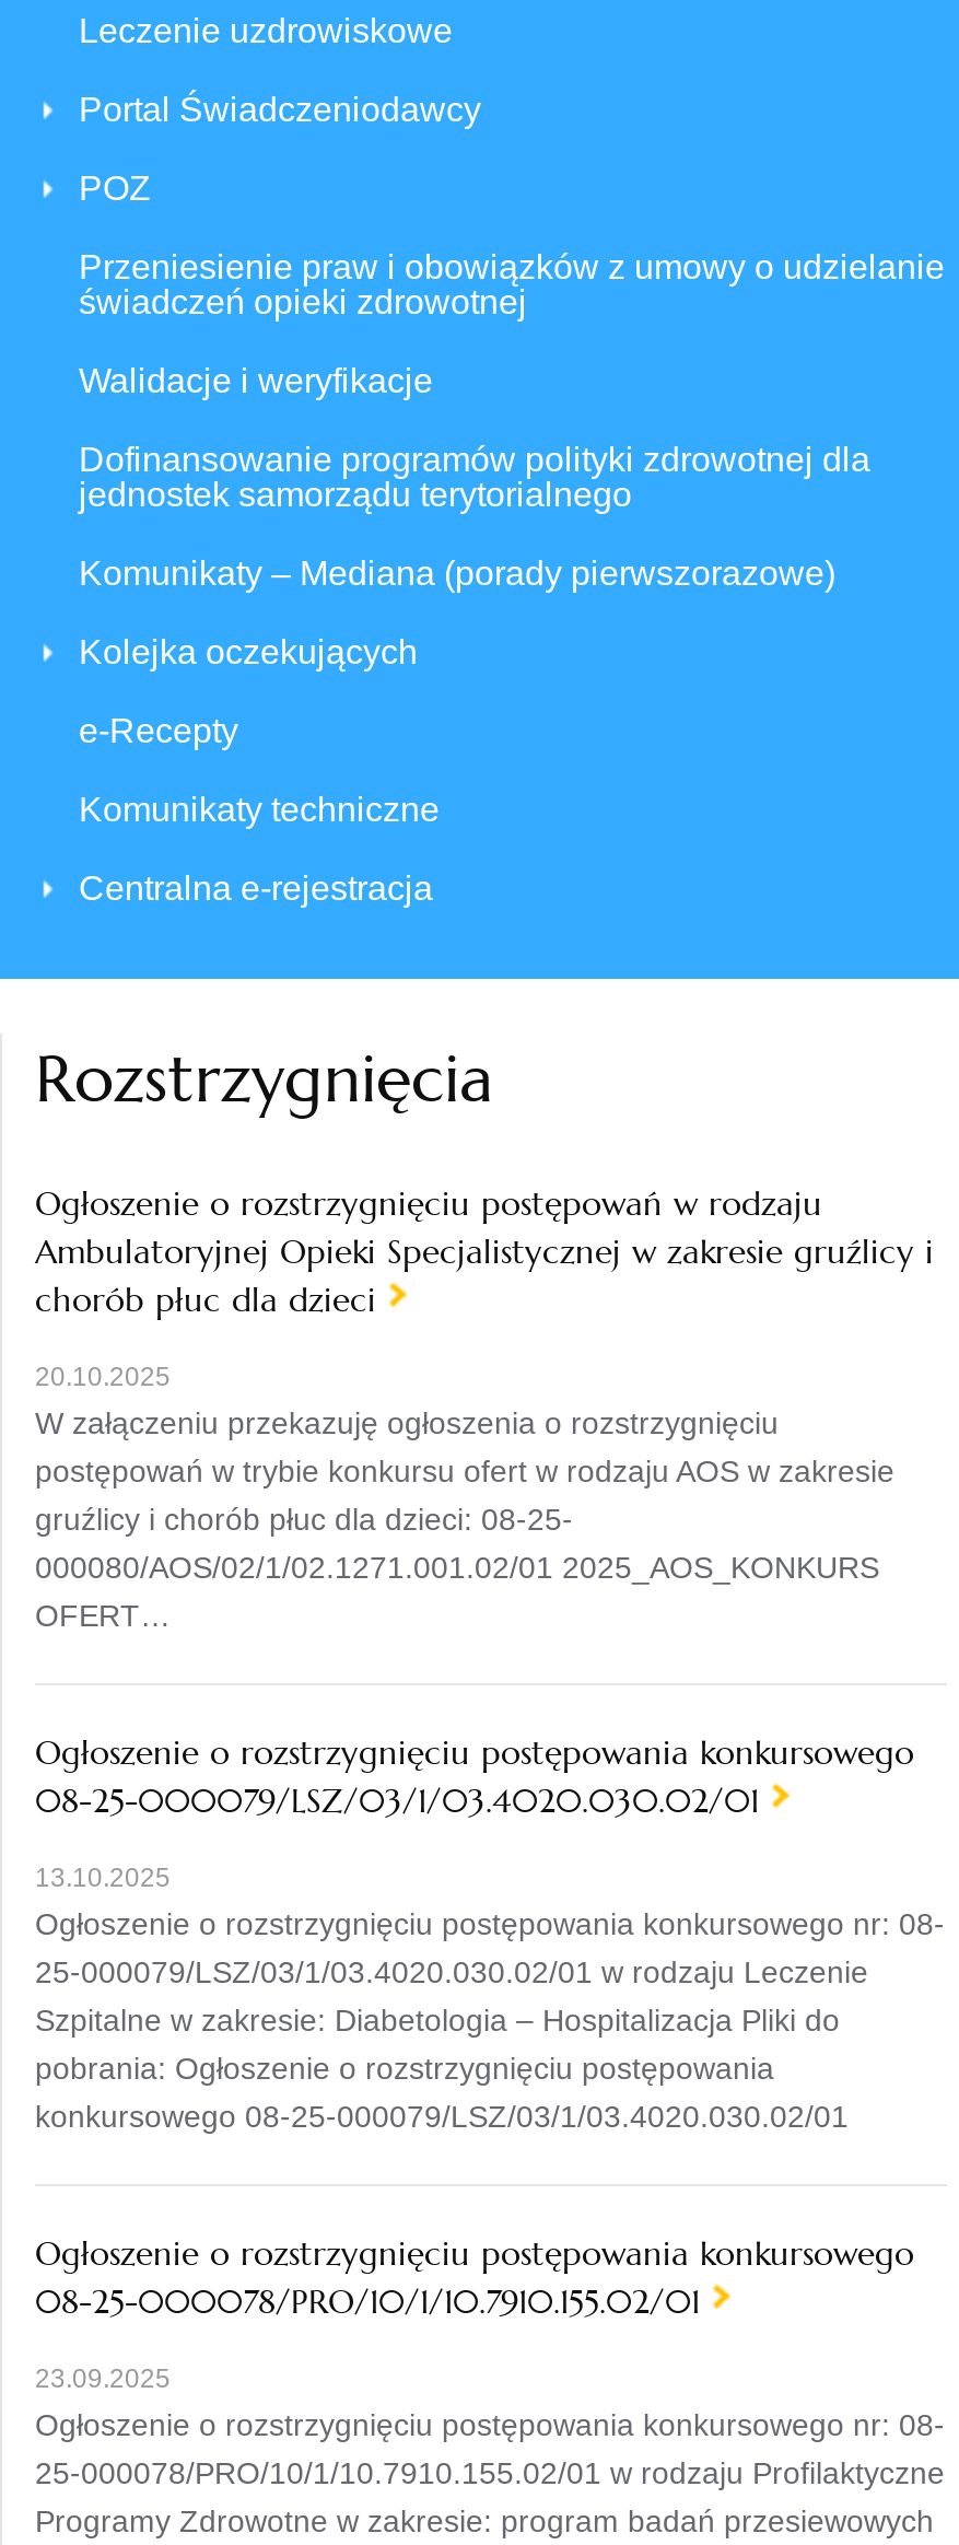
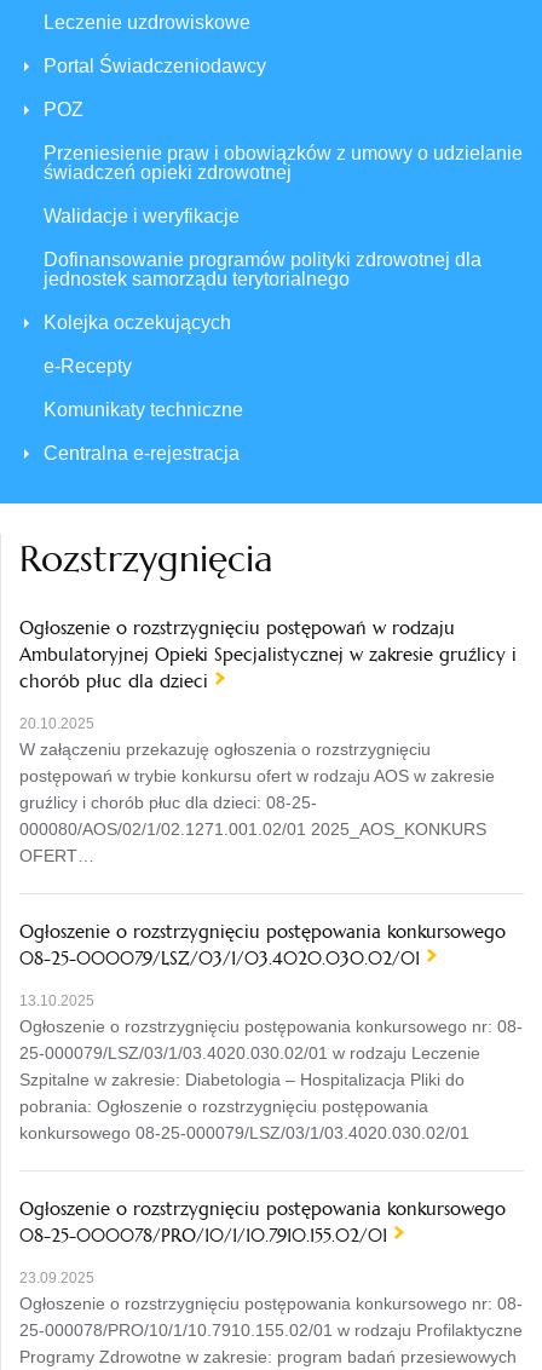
[79,554,835,592] Komunikaty – Mediana (porady pierwszorazowe) -> none

